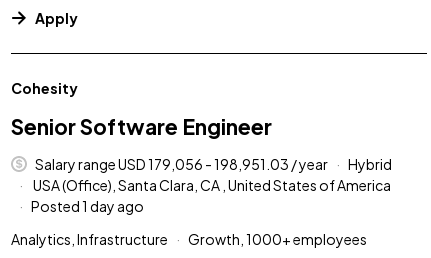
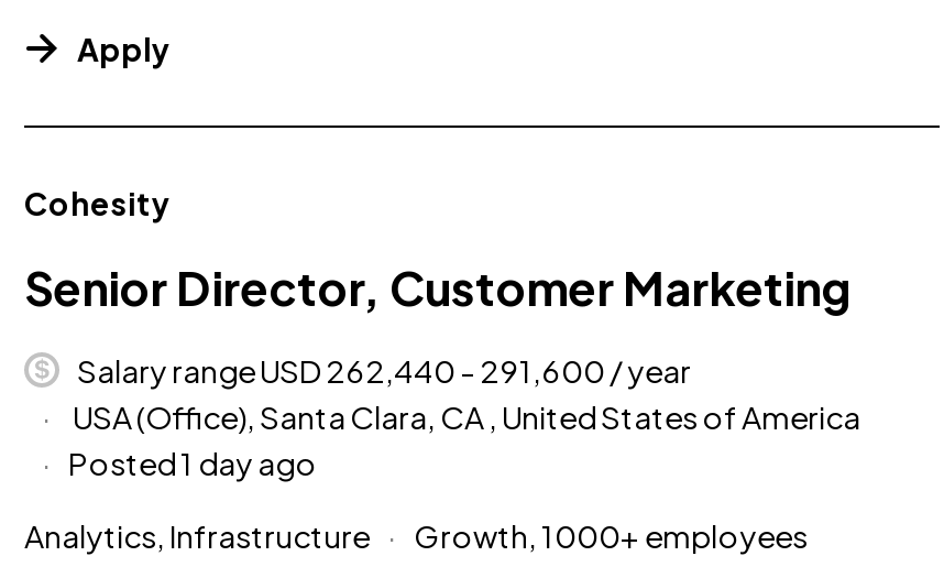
[11,113,272,140] Senior Software Engineer -> [24,257,852,317] Senior Director, Customer Marketing
[35,155,392,173] Salary range USD 179,056 - 198,951.03 / year | Hybrid -> [77,350,691,389] Salary range USD 262,440 - 291,600 / year

